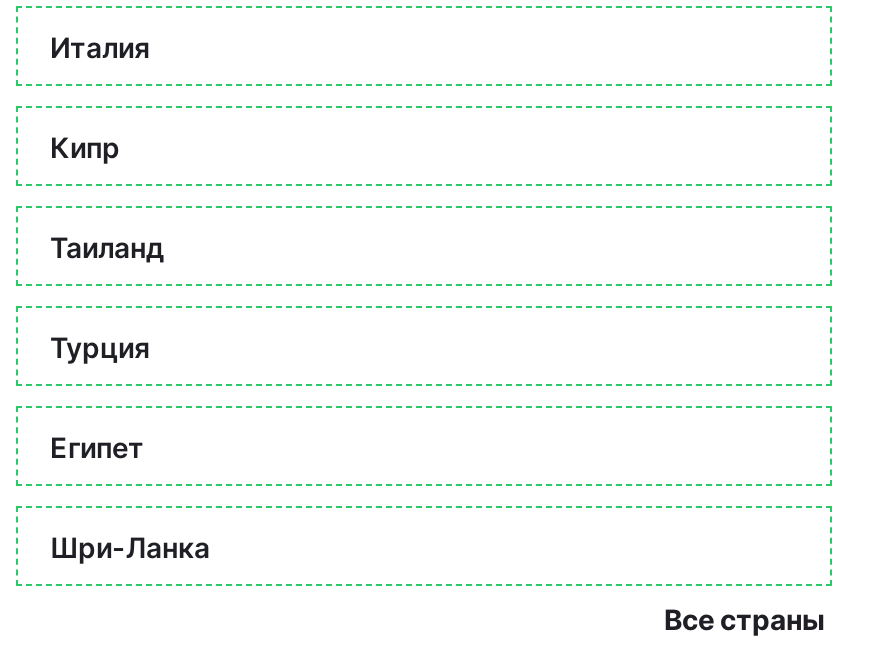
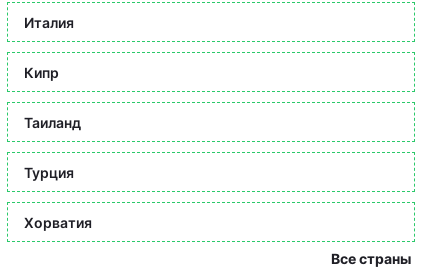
[50,429,210,563] Египет | Шри-Ланка -> [24,213,92,230] Хорватия

